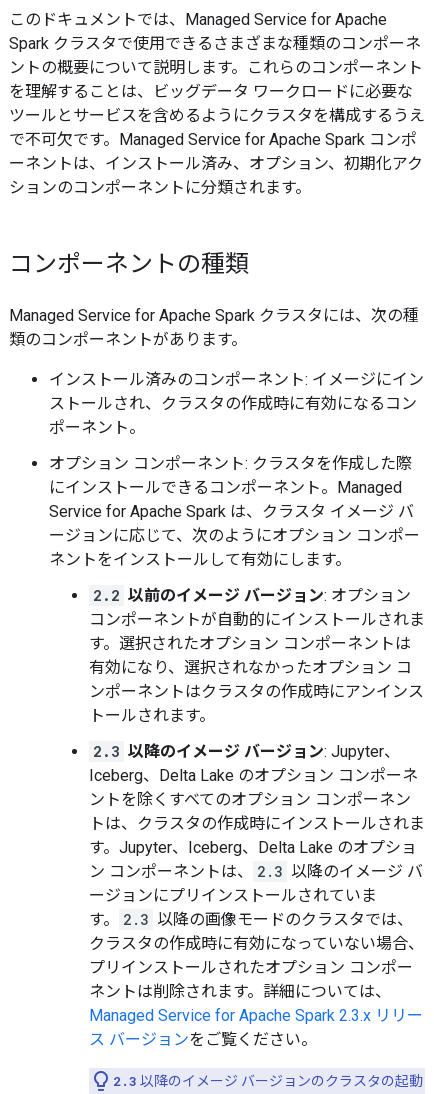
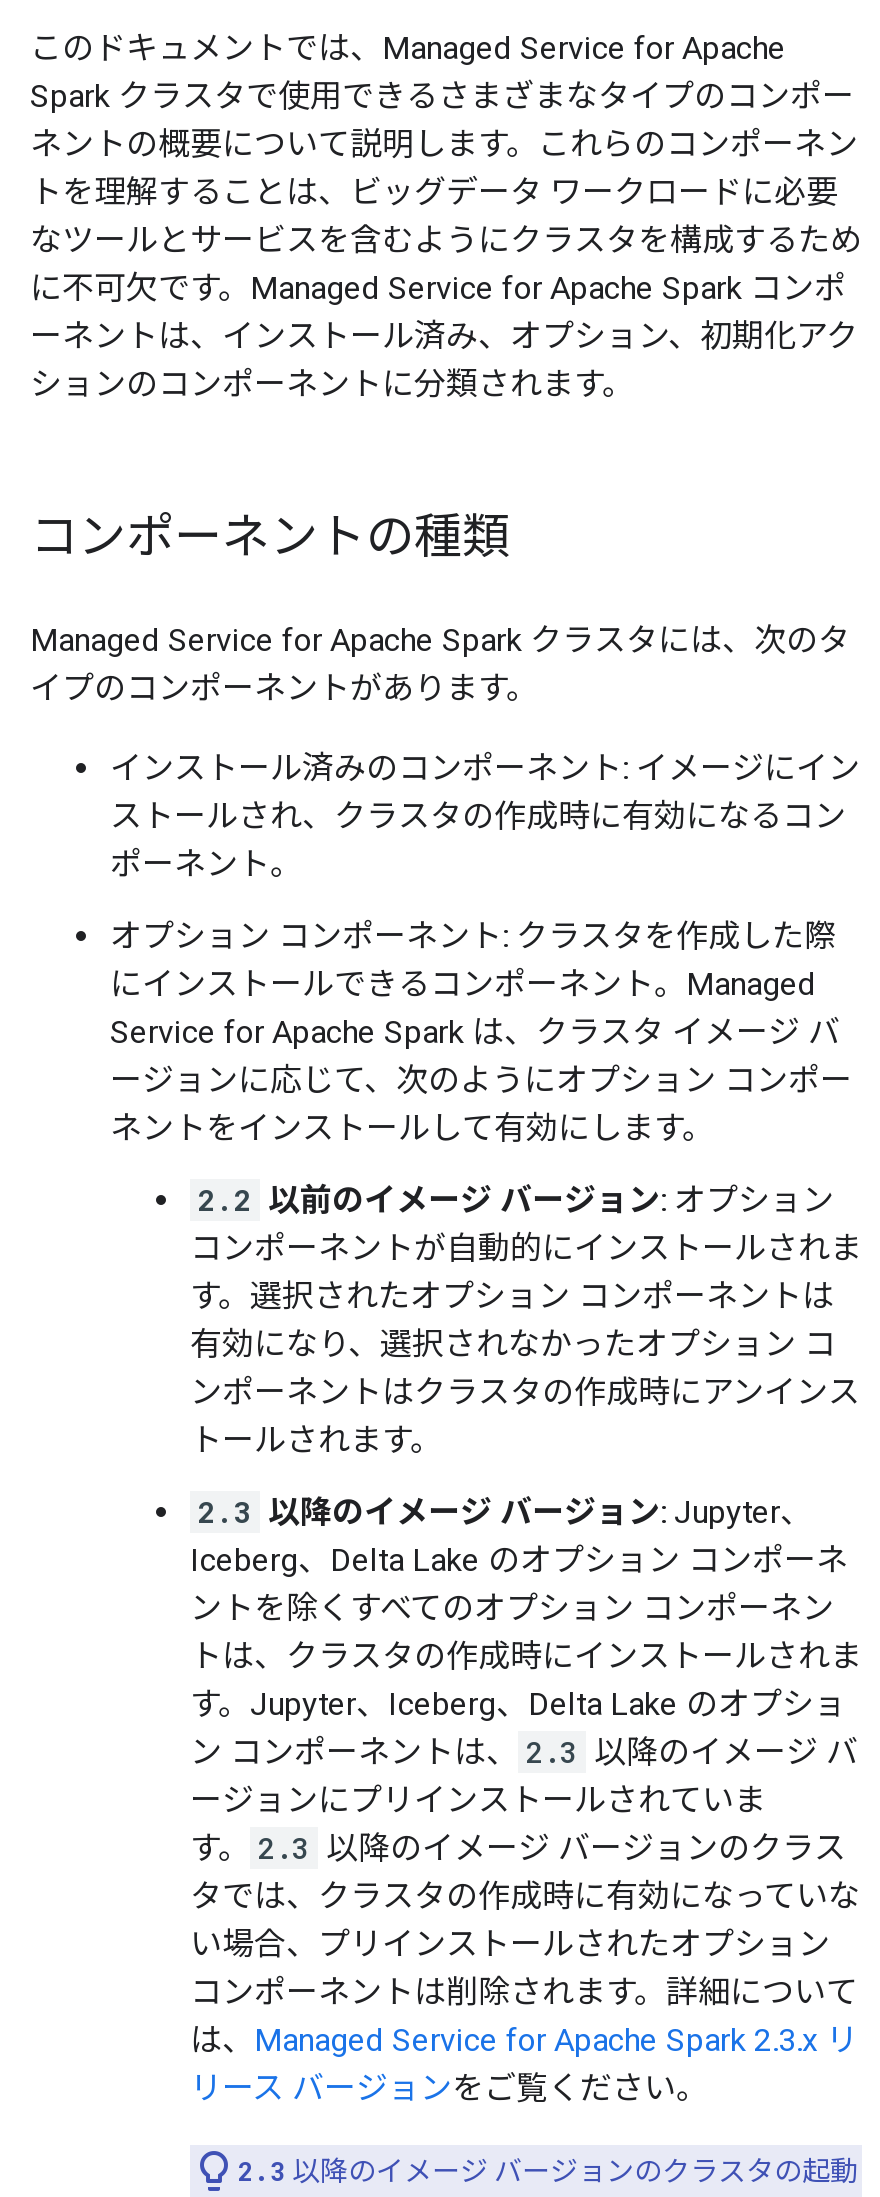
[9,34,425,149] Spark クラスタで使用できるさまざまな種類のコンポーネ | ントの概要について説明します。これらのコンポーネント | を理解することは、ビッグデータ ワークロードに必要な | ツールとサービスを含めるようにクラスタを構成するうえ | で不可欠です。Managed Service for Apache Spark コンポ -> [30,77,862,307] Spark クラスタで使用できるさまざまなタイプのコンポー | ネントの概要について説明します。これらのコンポーネン | トを理解することは、ビッグデータ ワークロードに必要 | なツールとサービスを含むようにクラスタを構成するため | に不可欠です。Managed Service for Apache Spark コンポ
[9,306,419,349] Managed Service for Apache Spark クラスタには、次の種 | 類のコンポーネントがあります。 -> [30,621,850,707] Managed Service for Apache Spark クラスタには、次のタ | イプのコンポーネントがあります。
[89,910,424,1049] す。 2.3 以降の画像モードのクラスタでは、 | クラスタの作成時に有効になっていない場合、 | プリインストールされたオプション コンポー | ネントは削除されます。詳細については、 | Managed Service for Apache Spark 2.3.x リリー | ス バージョンをご覧ください。 -> [190,1829,860,2107] す。 2.3 以降のイメージ バージョンのクラス | タでは、クラスタの作成時に有効になっていな | い場合、プリインストールされたオプション | コンポーネントは削除されます。詳細について | は、Managed Service for Apache Spark 2.3.x リ | リース バージョンをご覧ください。

